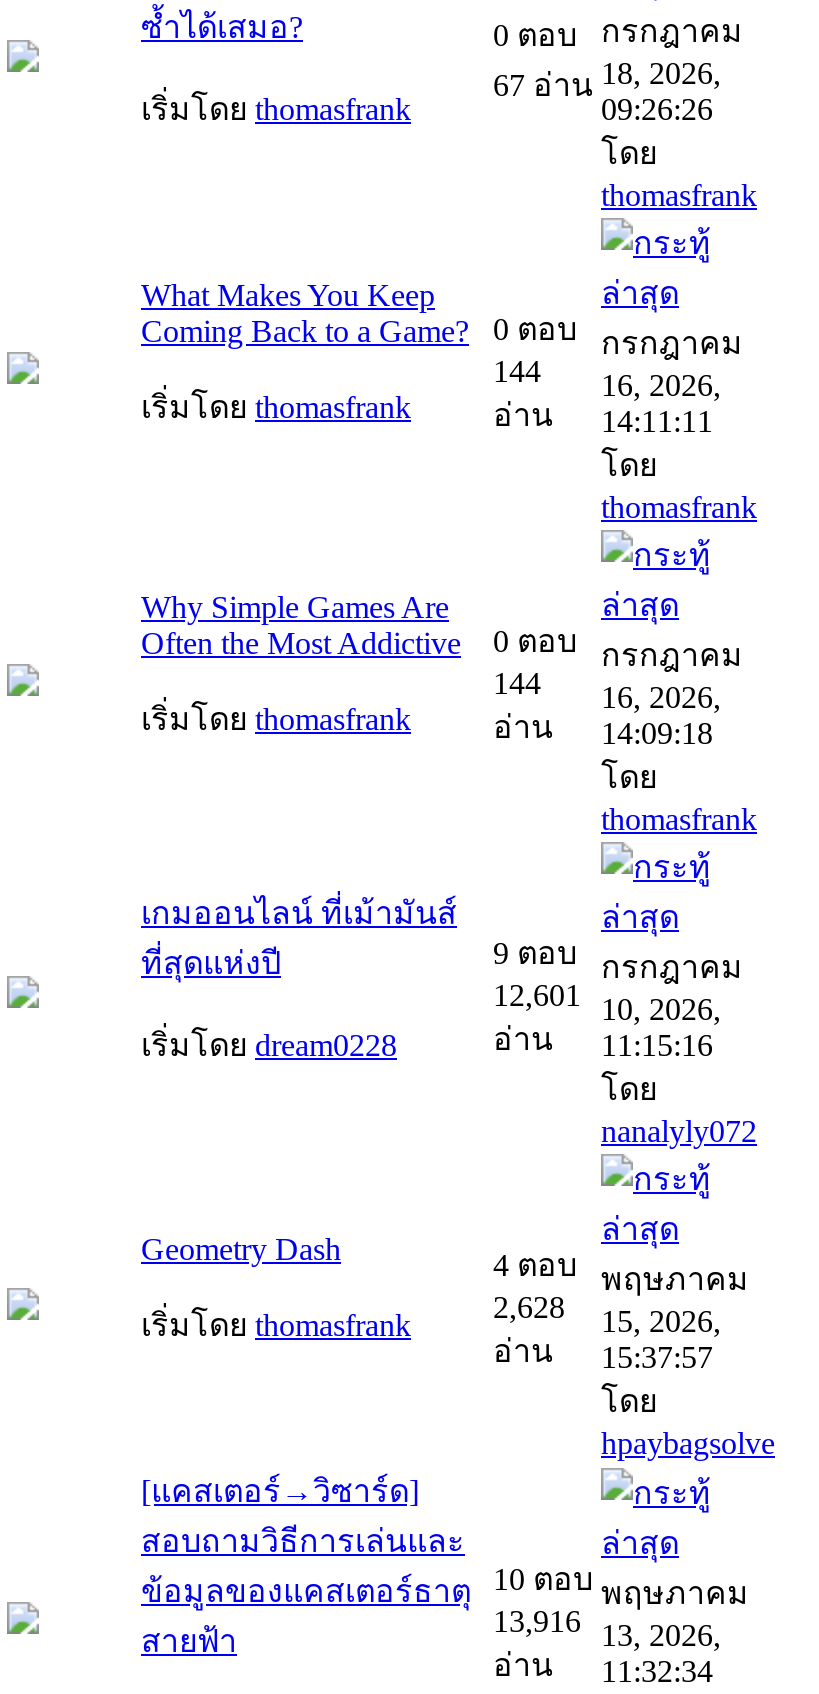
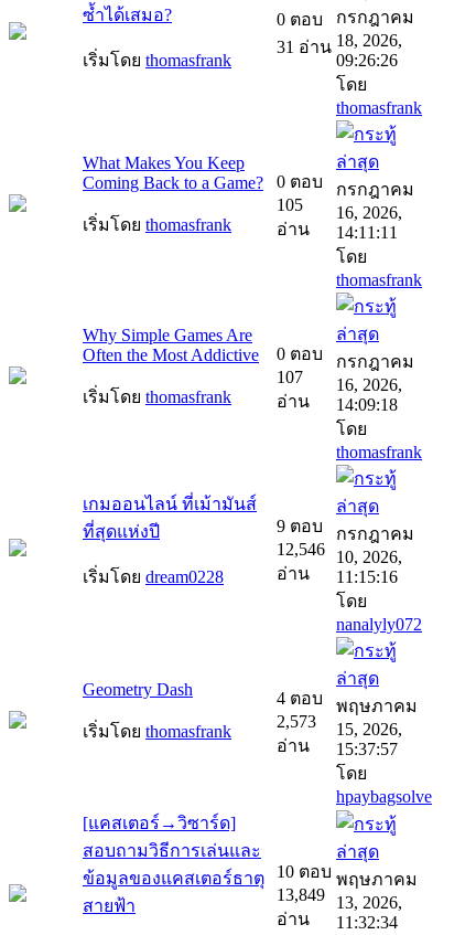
[493,56,721,102] 67 อ่าน 18, 2026, -> [277,31,402,56] 31 อ่าน 18, 2026,
[493,354,721,402] 144 16, 2026, -> [277,195,402,222] 105 16, 2026,
[493,666,721,714] 144 16, 2026, -> [277,368,402,394] 107 16, 2026,
[493,978,721,1026] 12,601 10, 2026, -> [277,540,402,566] 12,546 10, 2026,
[493,1290,721,1338] 2,628 15, 2026, -> [277,712,402,739] 2,573 15, 2026,
[493,1604,721,1652] 13,916 13, 2026, -> [277,885,402,912] 13,849 13, 2026,

